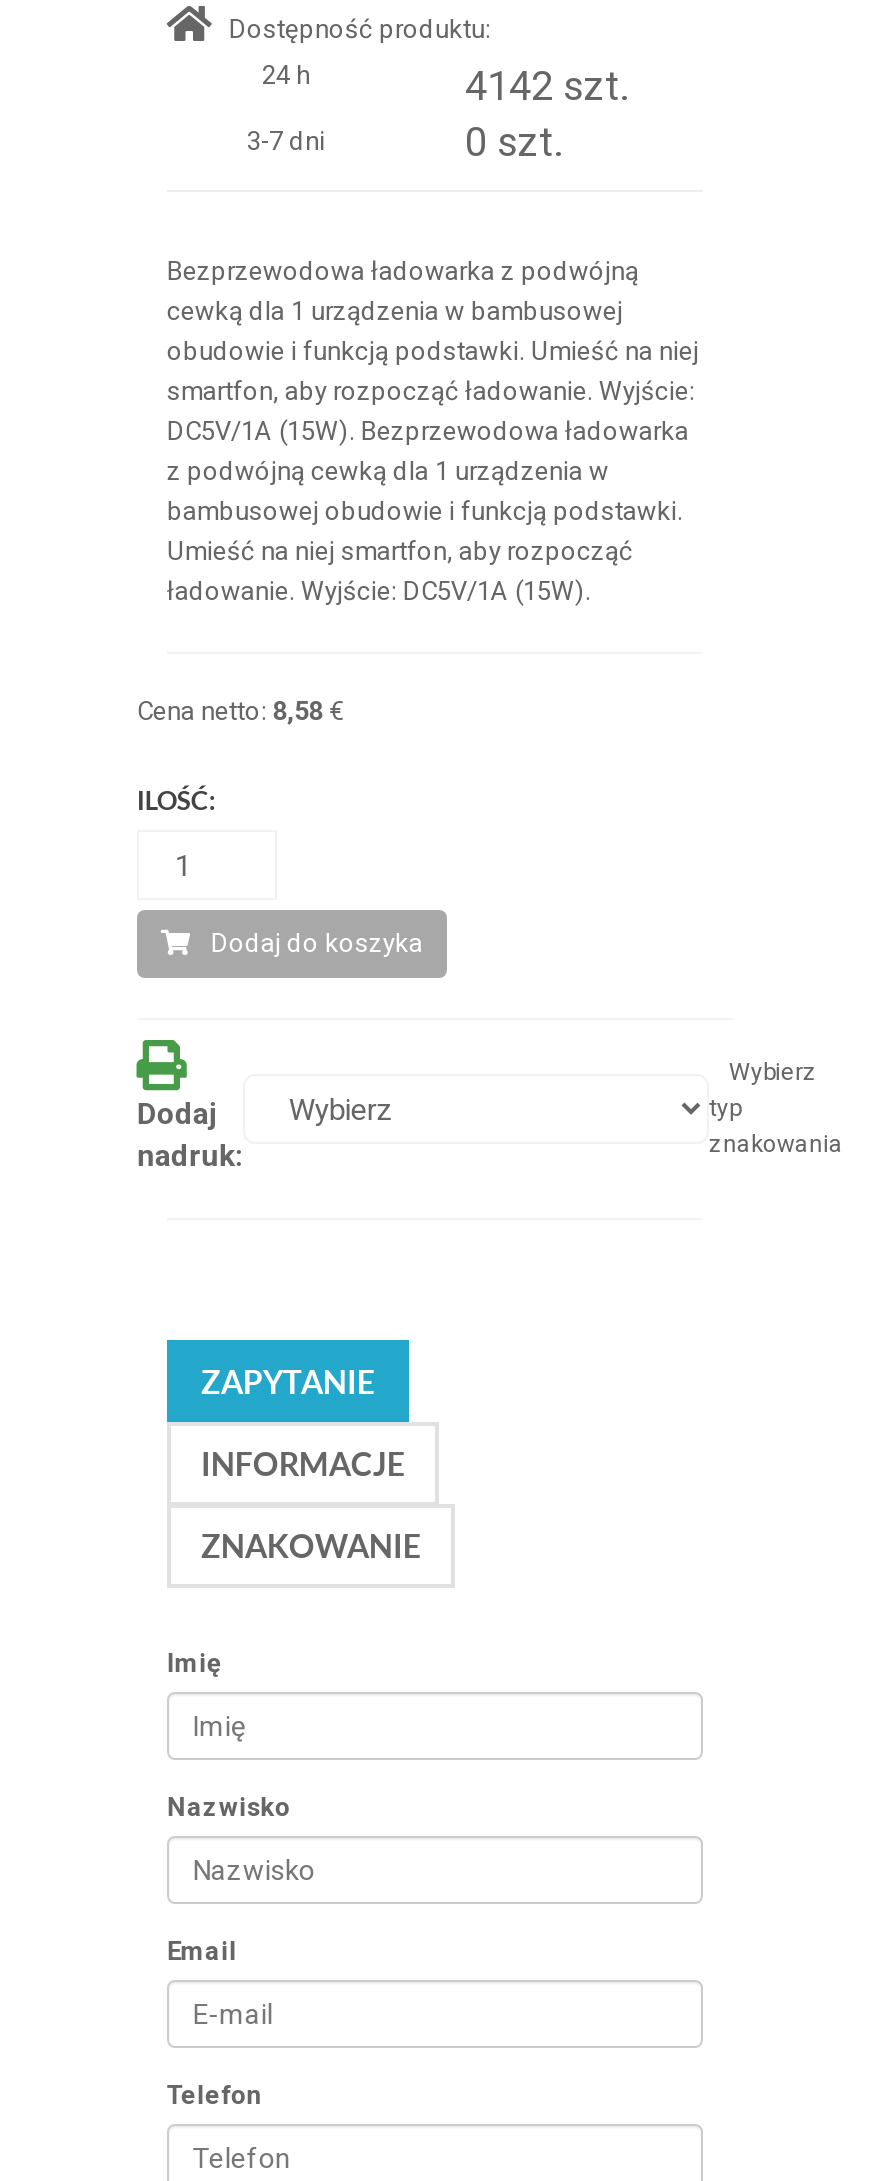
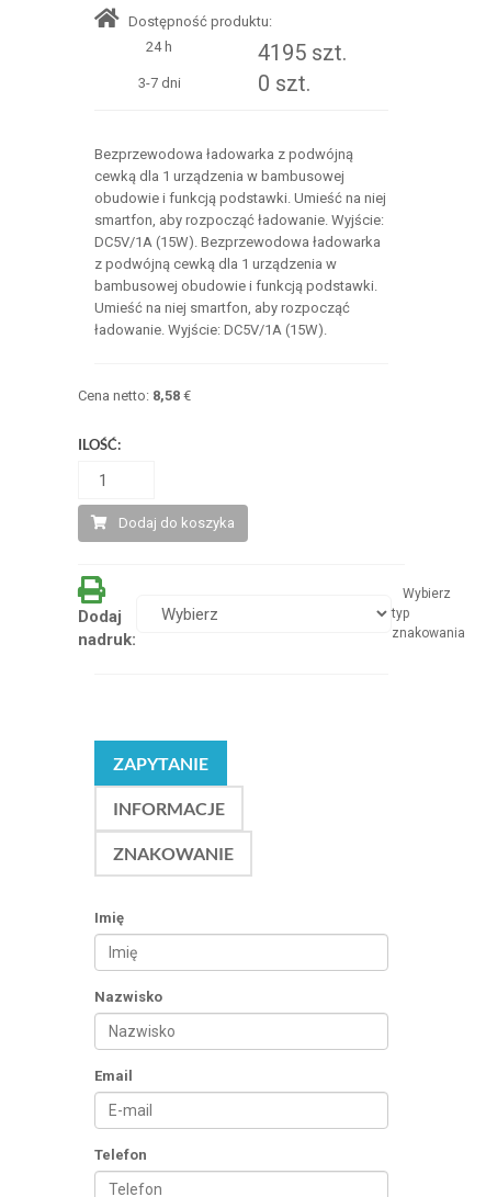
[465,63,627,111] 4142 szt. -> [258,40,347,66] 4195 szt.

